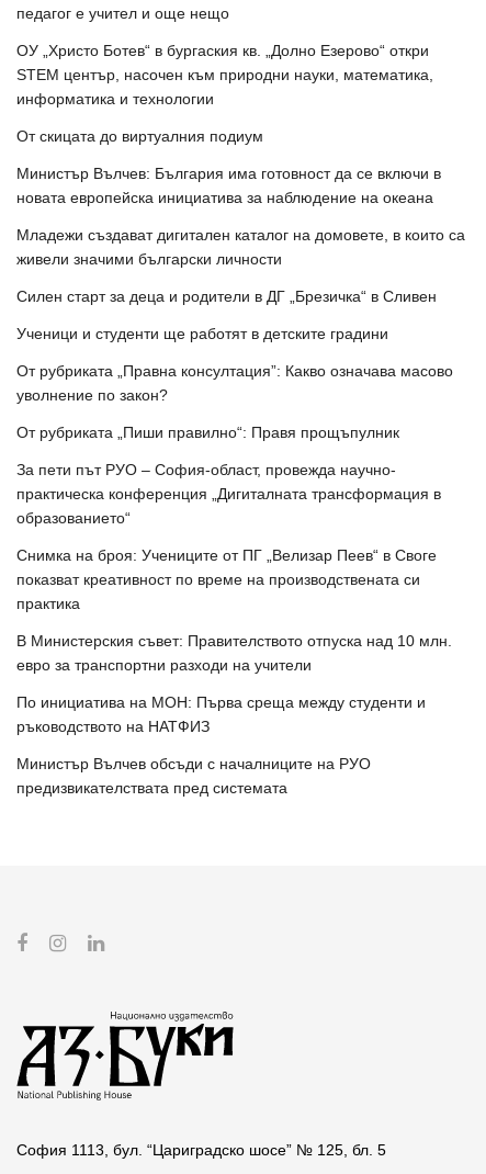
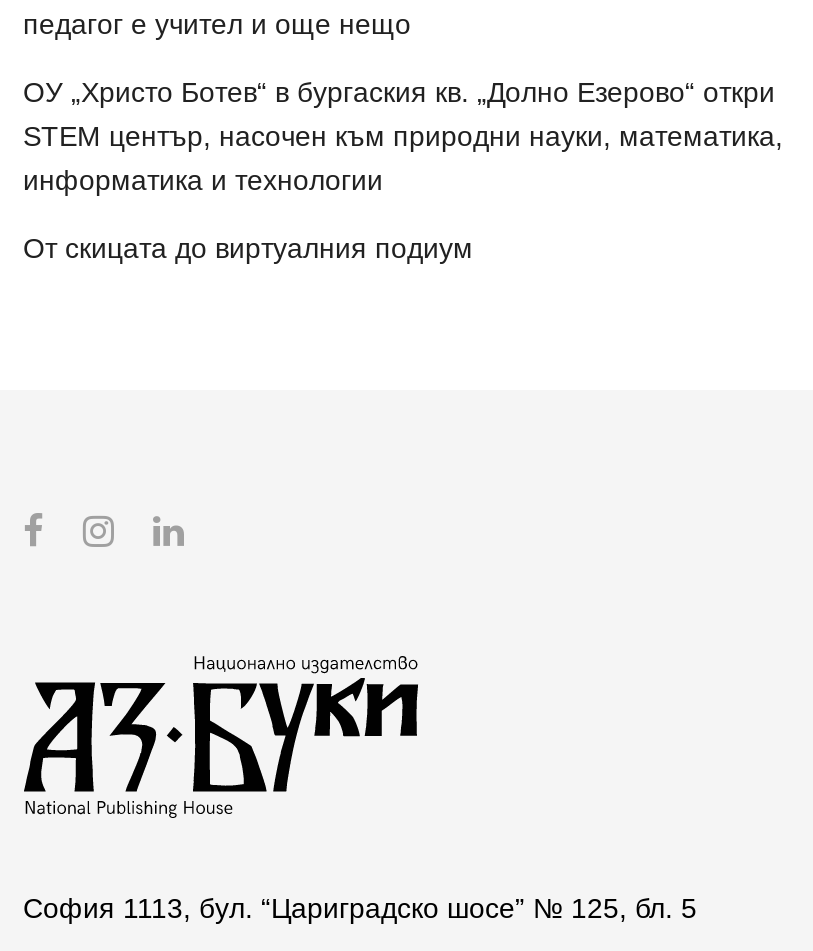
[16,165,465,797] Министър Вълчев: България има готовност да се включи в | новата европейска инициатива за наблюдение на океана | Младежи създават дигитален каталог на домовете, в които са | живели значими български личности | Силен старт за деца и родители в ДГ „Брезичка“ в Сливен | Ученици и студенти ще работят в детските градини | От рубриката „Правна консултация”: Какво означава масово | уволнение по закон? | От рубриката „Пиши правилно“: Правя прощъпулник | За пети път РУО – София-област, провежда научно- | практическа конференция „Дигиталната трансформация в | образованието“ | Снимка на броя: Учениците от ПГ „Велизар Пеев“ в Своге | показват креативност по време на производствената си | практика | В Министерския съвет: Правителството отпуска над 10 млн. | евро за транспортни разходи на учители | По инициатива на МОН: Първа среща между студенти и | ръководството на НАТФИЗ | Министър Вълчев обсъди с началниците на РУО | предизвикателствата пред системата -> none

